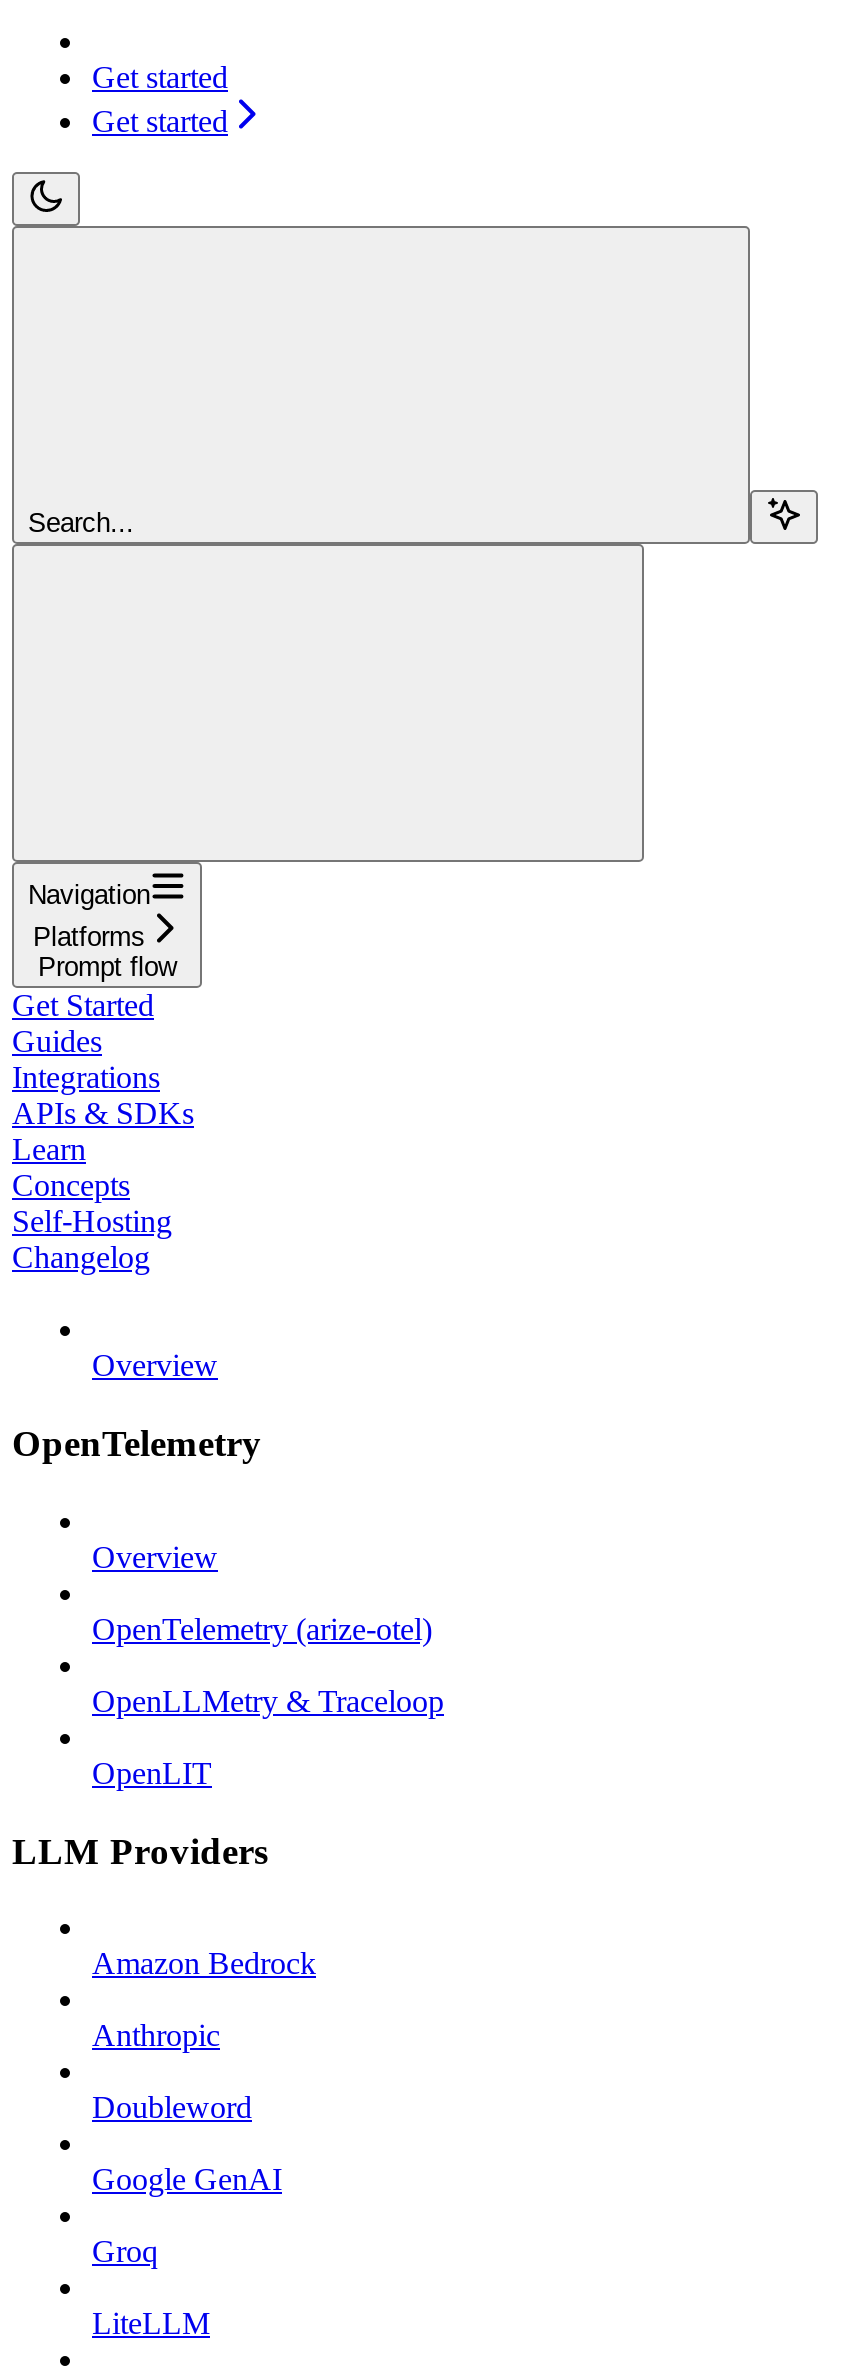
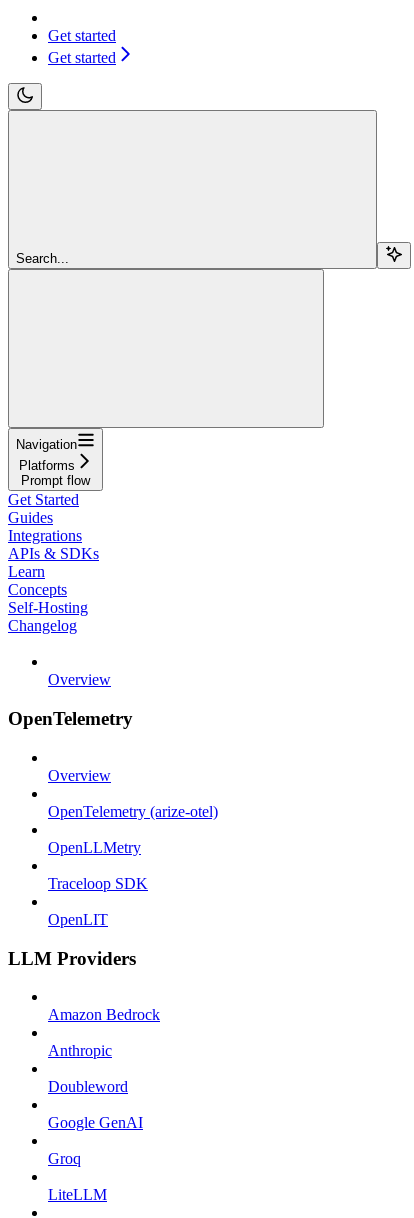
[92,1684,444,1718] OpenLLMetry & Traceloop -> [48,839,148,892] OpenLLMetry | Traceloop SDK

